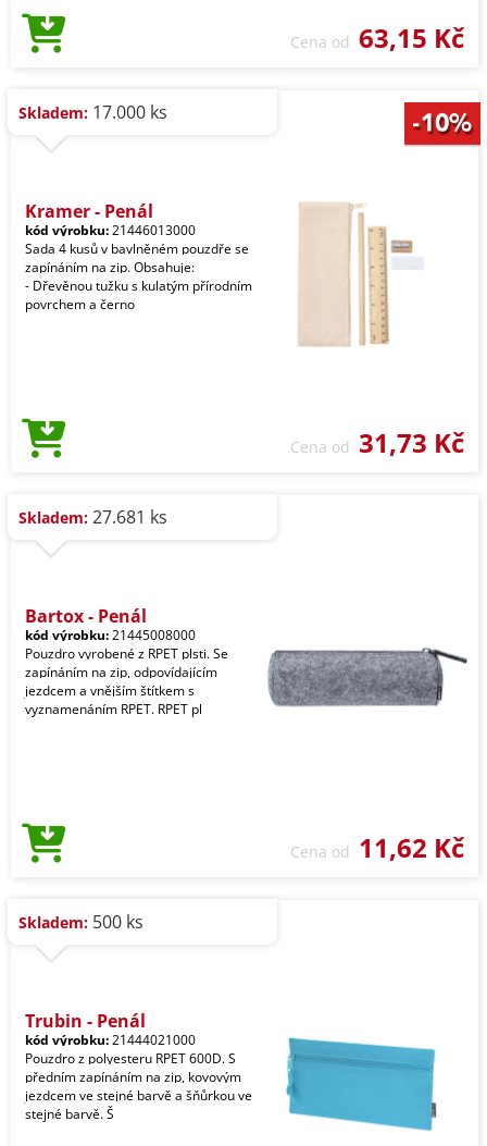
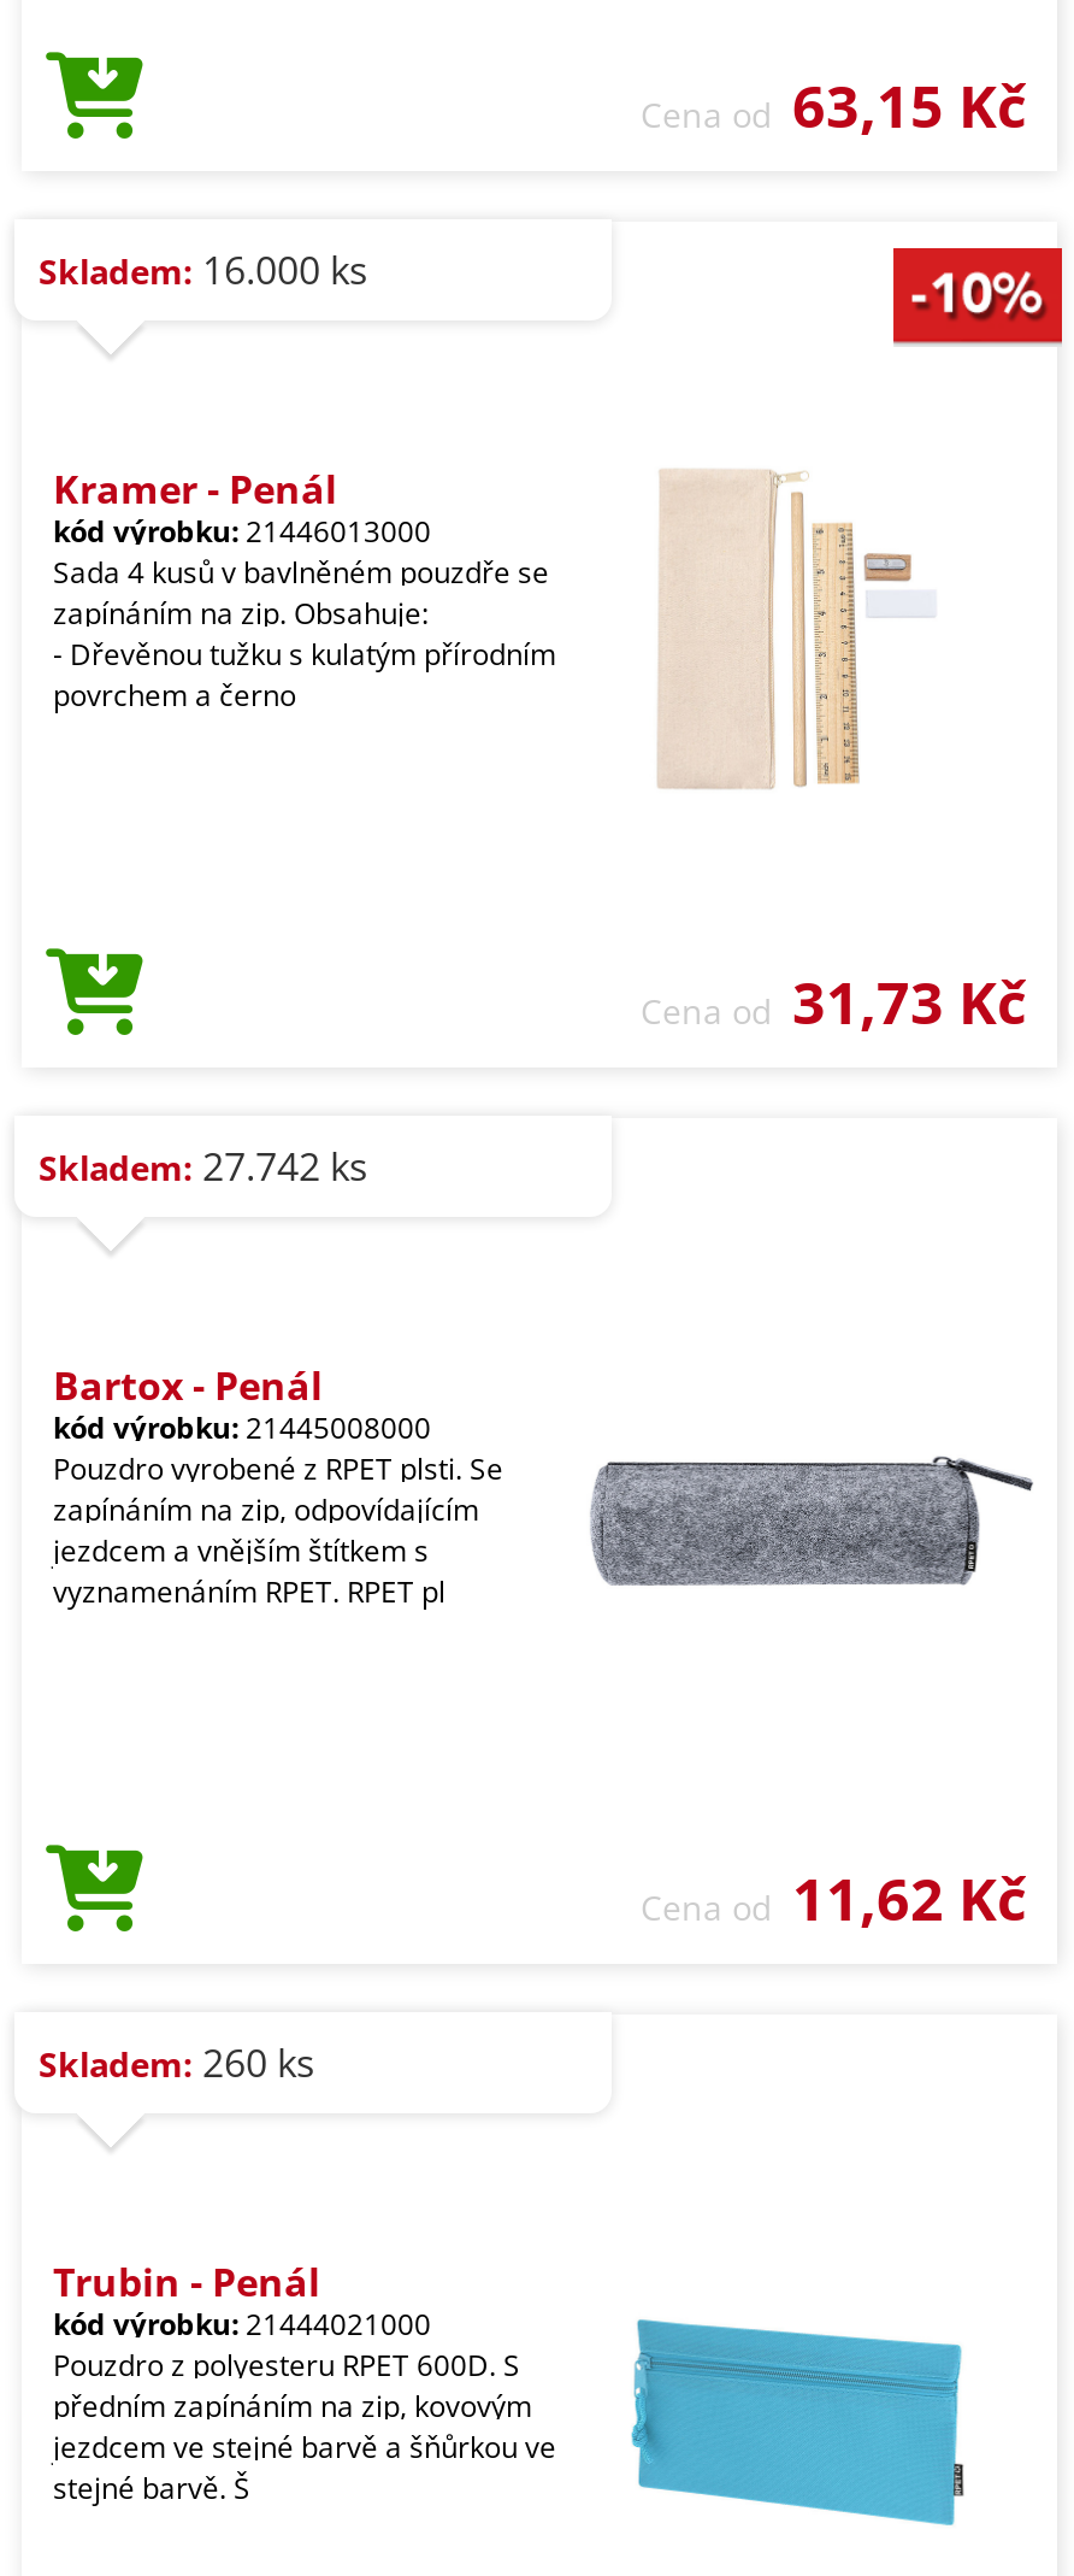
[18,100,167,124] Skladem: 17.000 ks -> [39,243,368,296] Skladem: 16.000 ks
[18,505,167,529] Skladem: 27.681 ks -> [39,1140,368,1193] Skladem: 27.742 ks
[18,910,143,934] Skladem: 500 ks -> [39,2036,315,2089] Skladem: 260 ks

